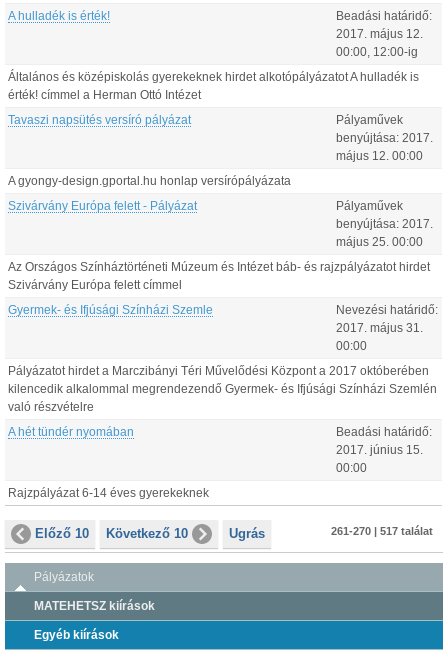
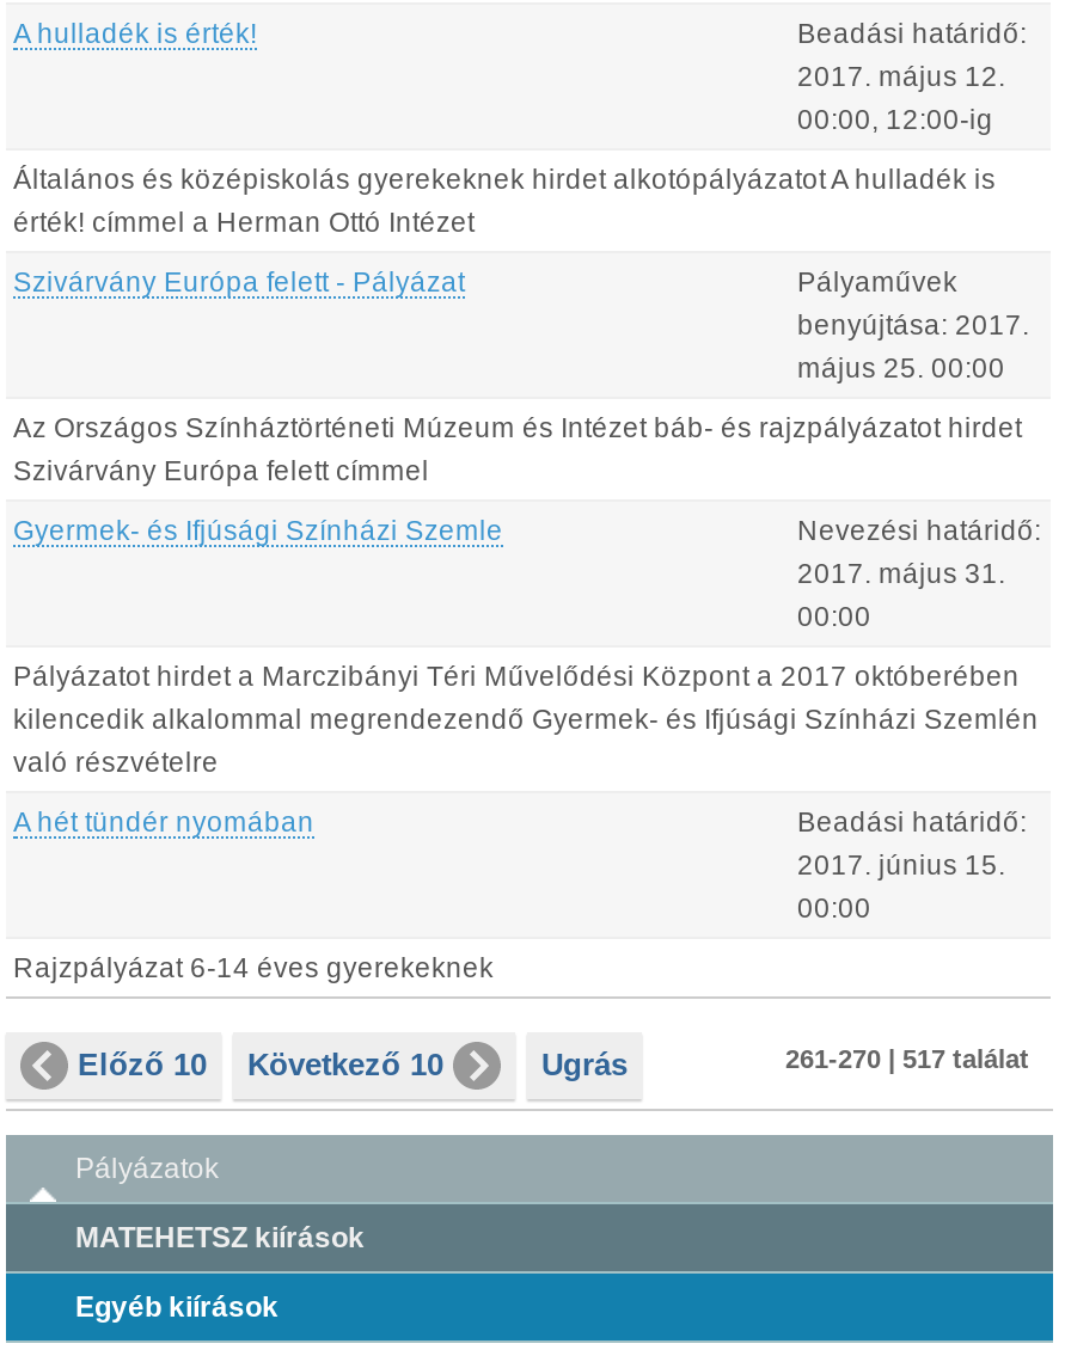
[8,114,433,187] Tavaszi napsütés versíró pályázat | Pályaművek | benyújtása: 2017. | május 12. 00:00 | A gyongy-design.gportal.hu honlap versírópályázata -> none

